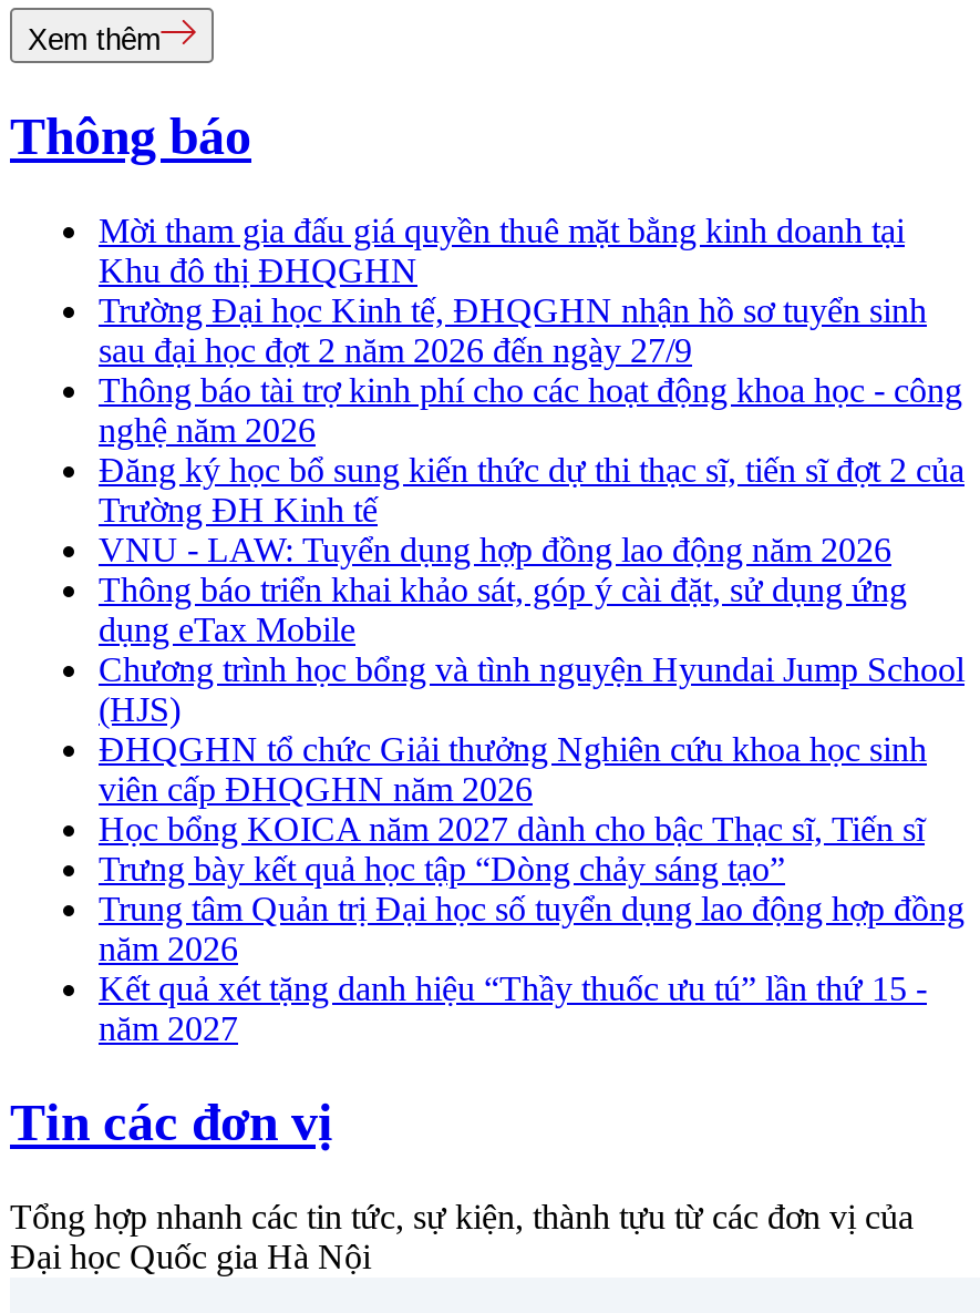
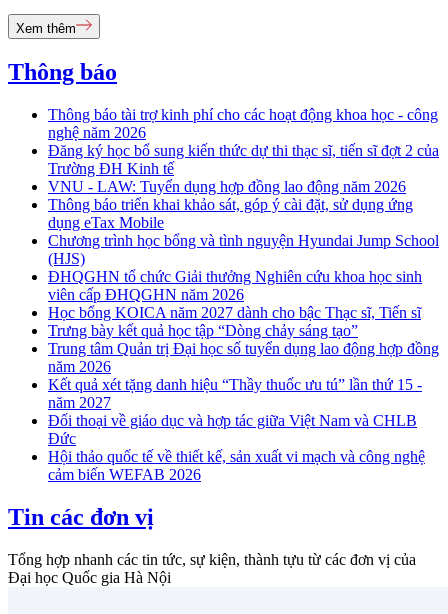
[99,212,927,369] Mời tham gia đấu giá quyền thuê mặt bằng kinh doanh tại | Khu đô thị ĐHQGHN | Trường Đại học Kinh tế, ĐHQGHN nhận hồ sơ tuyển sinh | sau đại học đợt 2 năm 2026 đến ngày 27/9 -> none
moved [99,372,964,1048] -> [48,106,439,411]: Thông báo tài trợ kinh phí cho các hoạt động khoa học - công | nghệ năm 2026 | Đăng ký học bổ sung kiến thức dự thi thạc sĩ, tiến sĩ đợt 2 của | ... | Kết quả xét tặng danh hiệu “Thầy thuốc ưu tú” lần thứ 15 - | năm 2027
none -> [48,412,425,483] Đối thoại về giáo dục và hợp tác giữa Việt Nam và CHLB | Đức | Hội thảo quốc tế về thiết kế, sản xuất vi mạch và công nghệ | cảm biến WEFAB 2026

